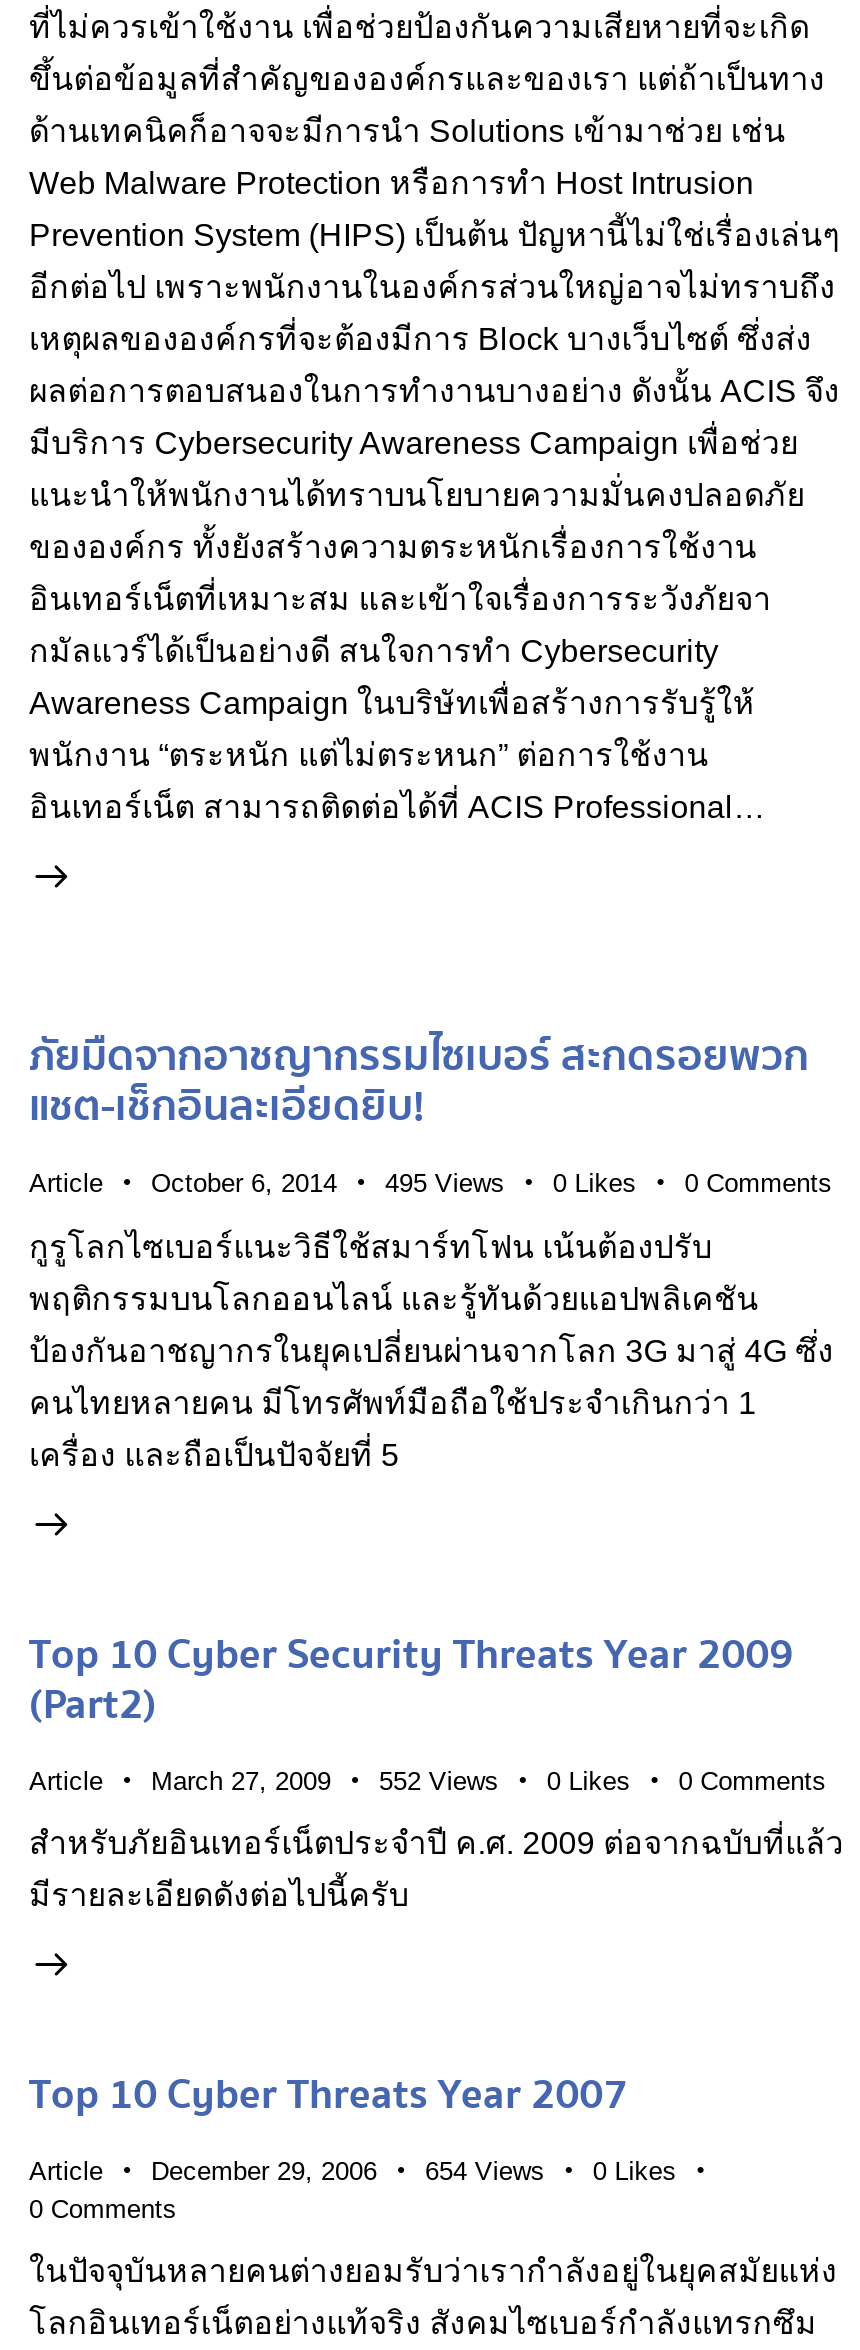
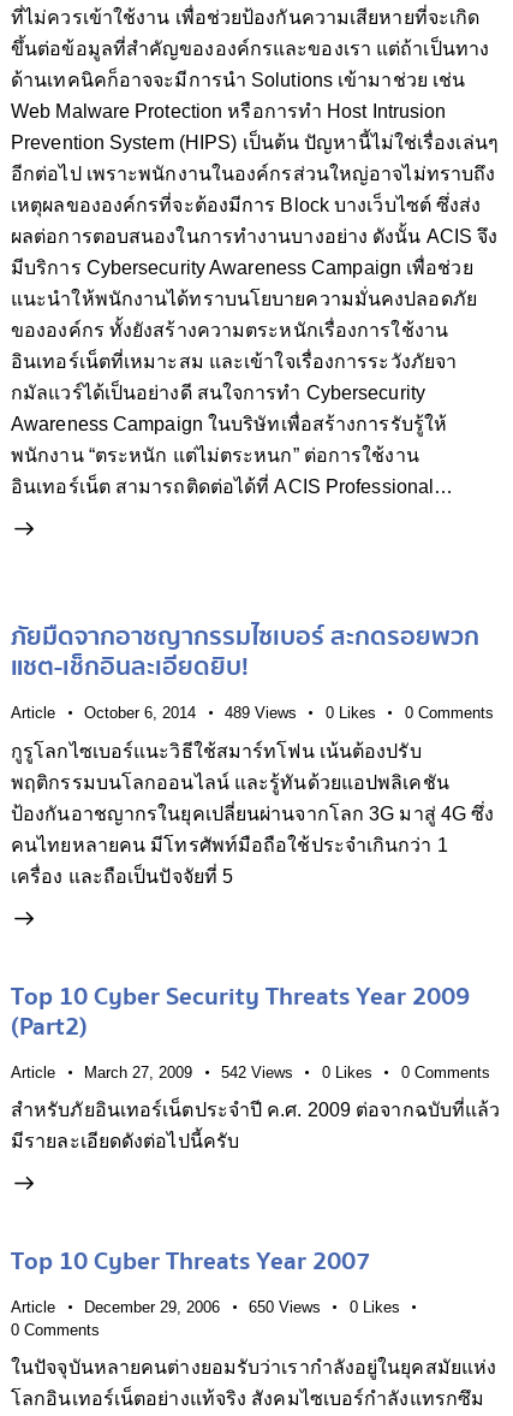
[29,1169,832,1199] Article October 6, 2014 495 Views 0 Likes 0 Comments -> [11,704,493,722] Article October 6, 2014 489 Views 0 Likes 0 Comments
[29,1765,826,1795] Article March 27, 2009 552 Views 0 Likes 0 Comments -> [11,1063,490,1081] Article March 27, 2009 542 Views 0 Likes 0 Comments
[29,2155,677,2185] Article December 29, 2006 654 Views 0 Likes -> [11,1298,400,1316] Article December 29, 2006 650 Views 0 Likes

